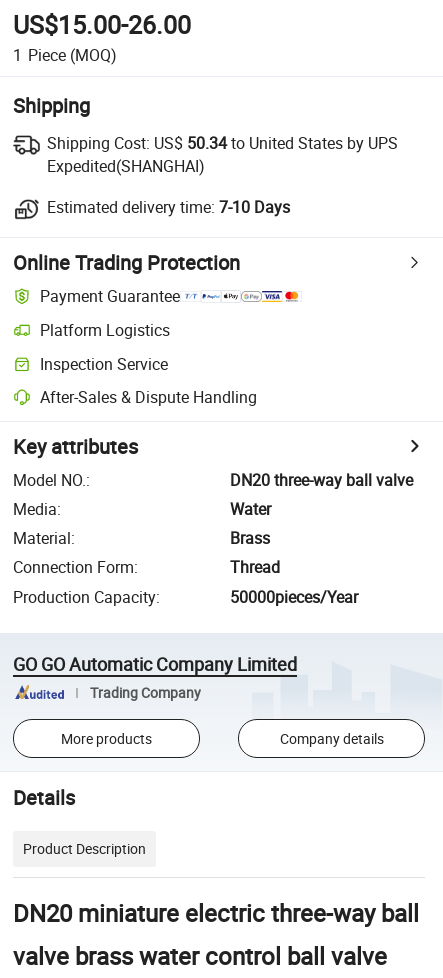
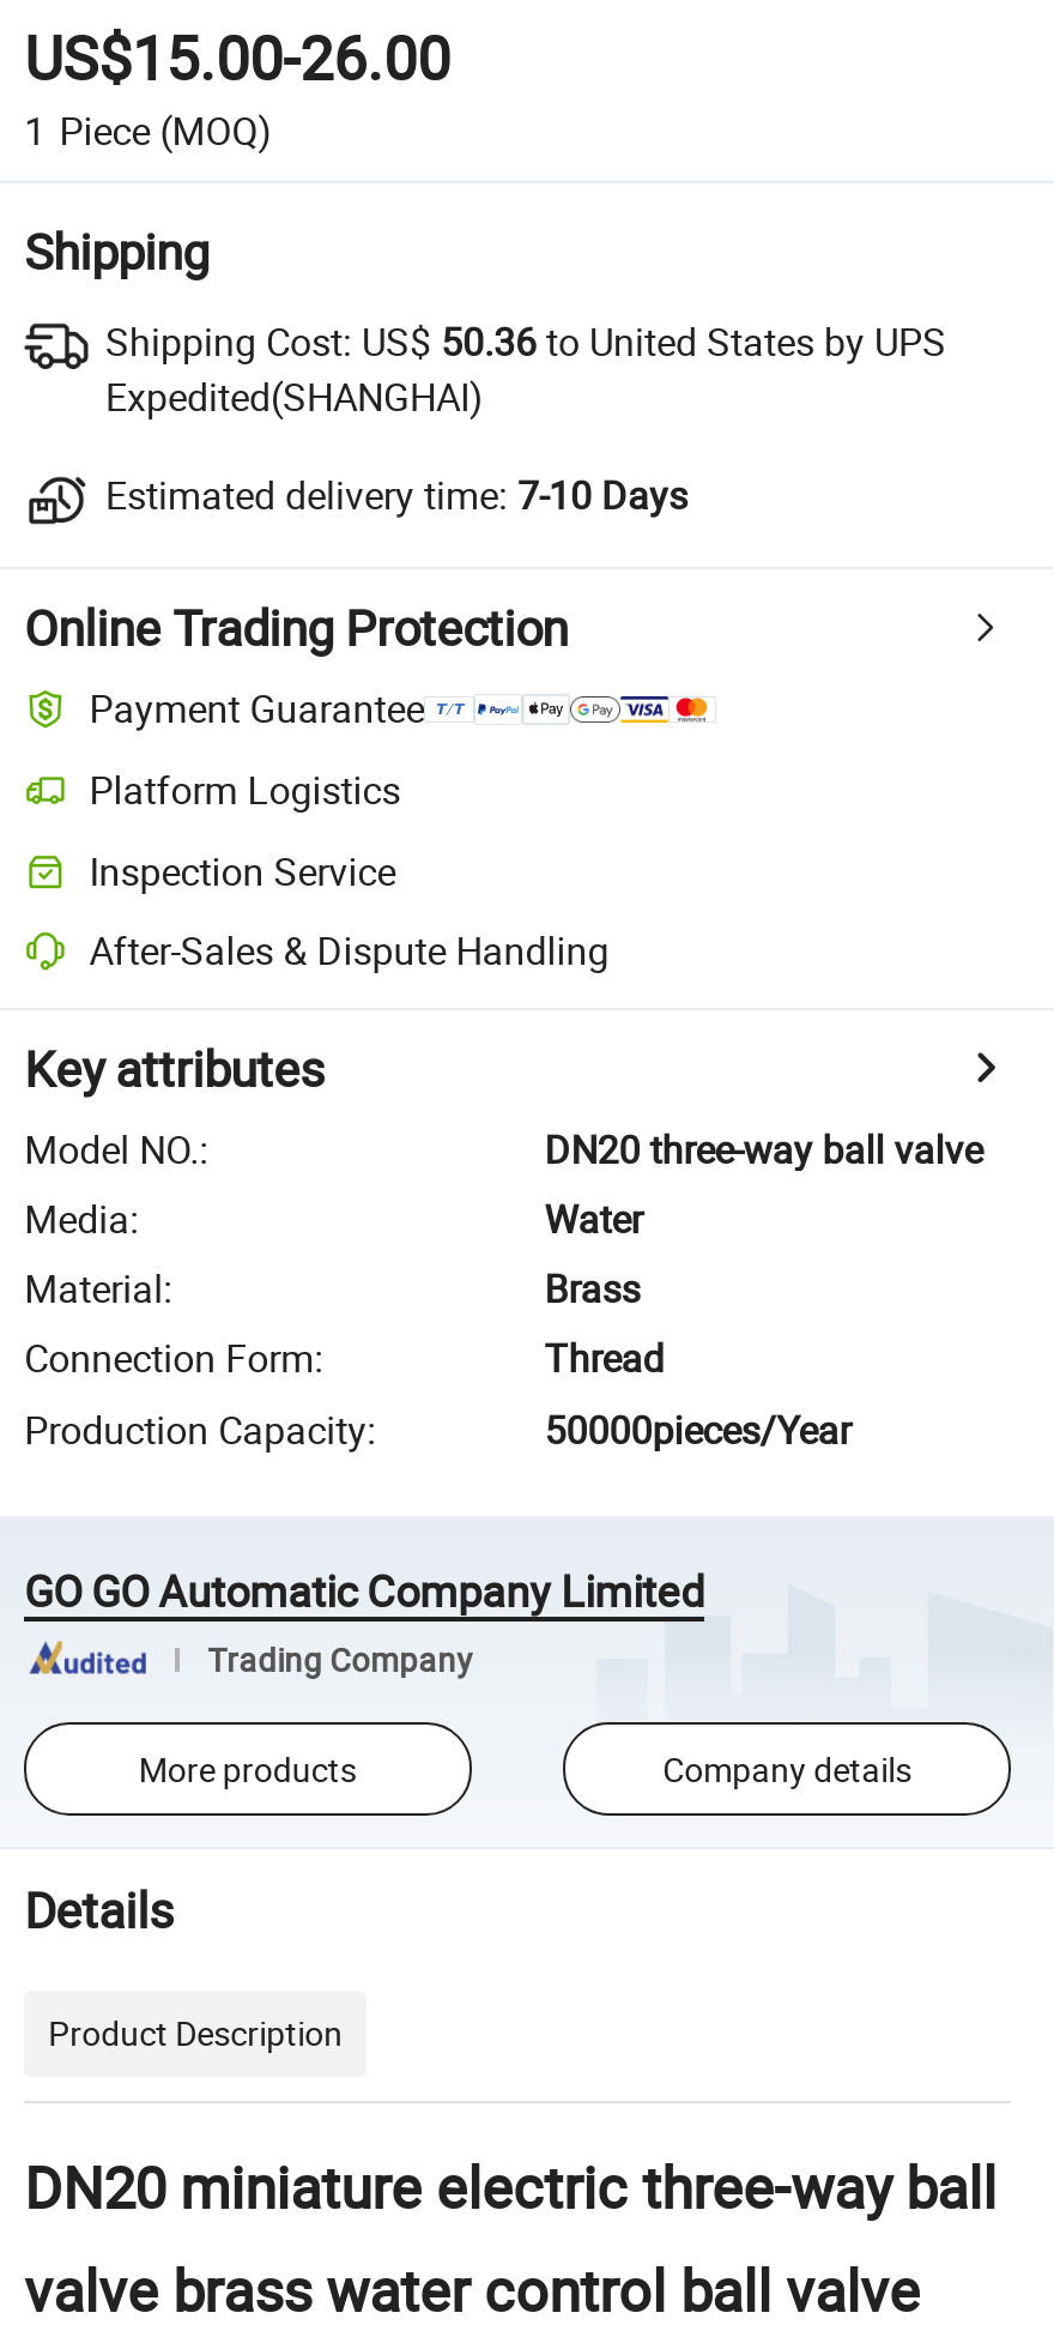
[47,132,398,154] Shipping Cost: US$50.34 to United States by UPS -> [105,315,946,367] Shipping Cost: US$50.36 to United States by UPS

